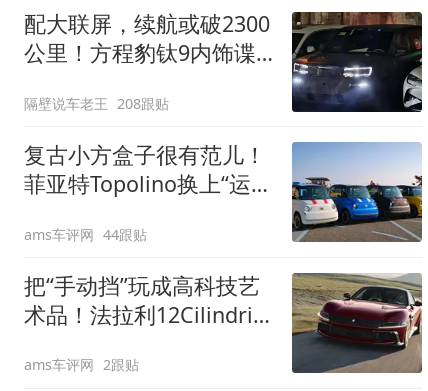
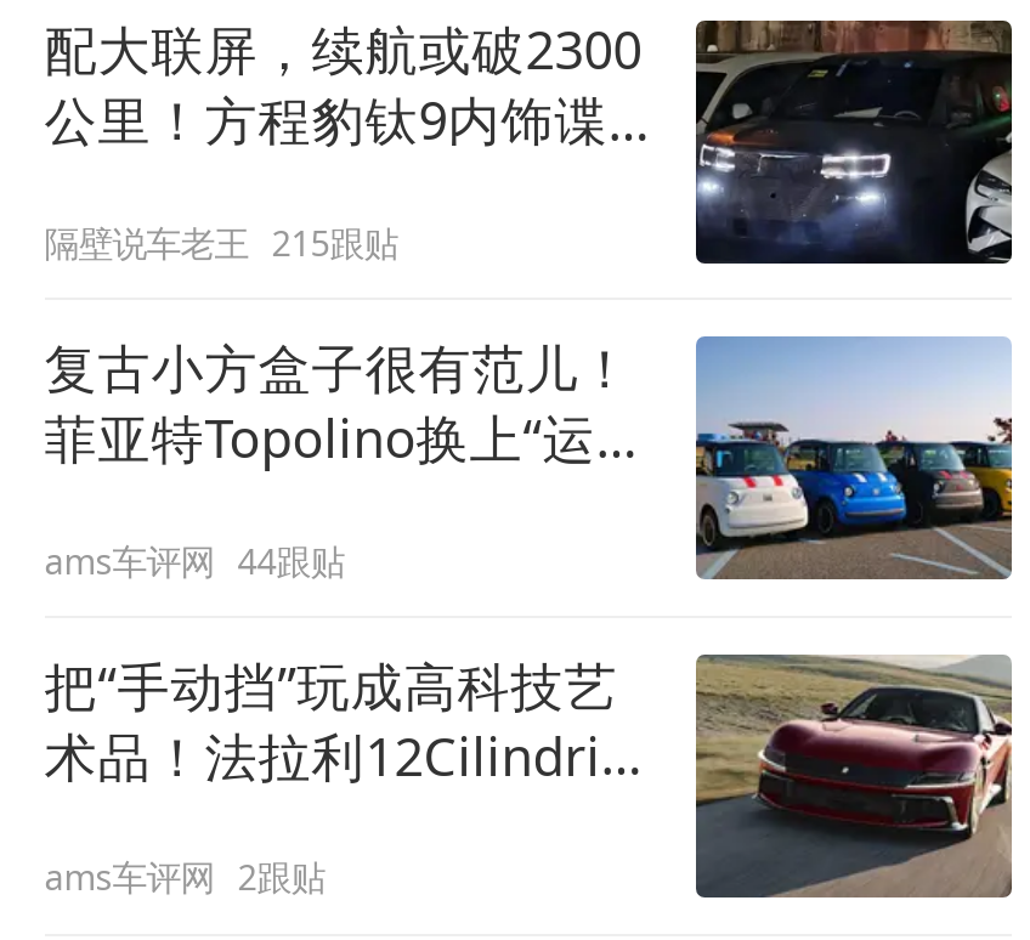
[24,94,169,113] 隔壁说车老王 208跟贴 -> [44,220,398,266] 隔壁说车老王 215跟贴

